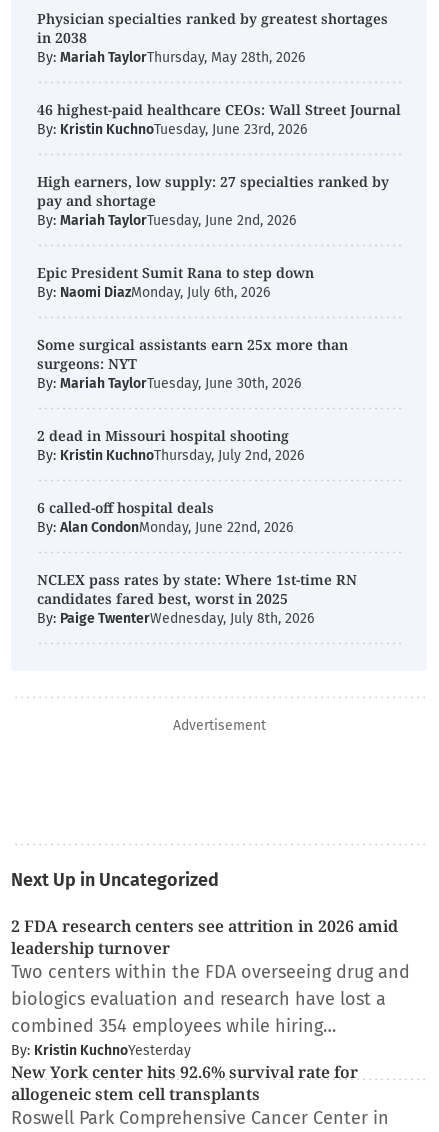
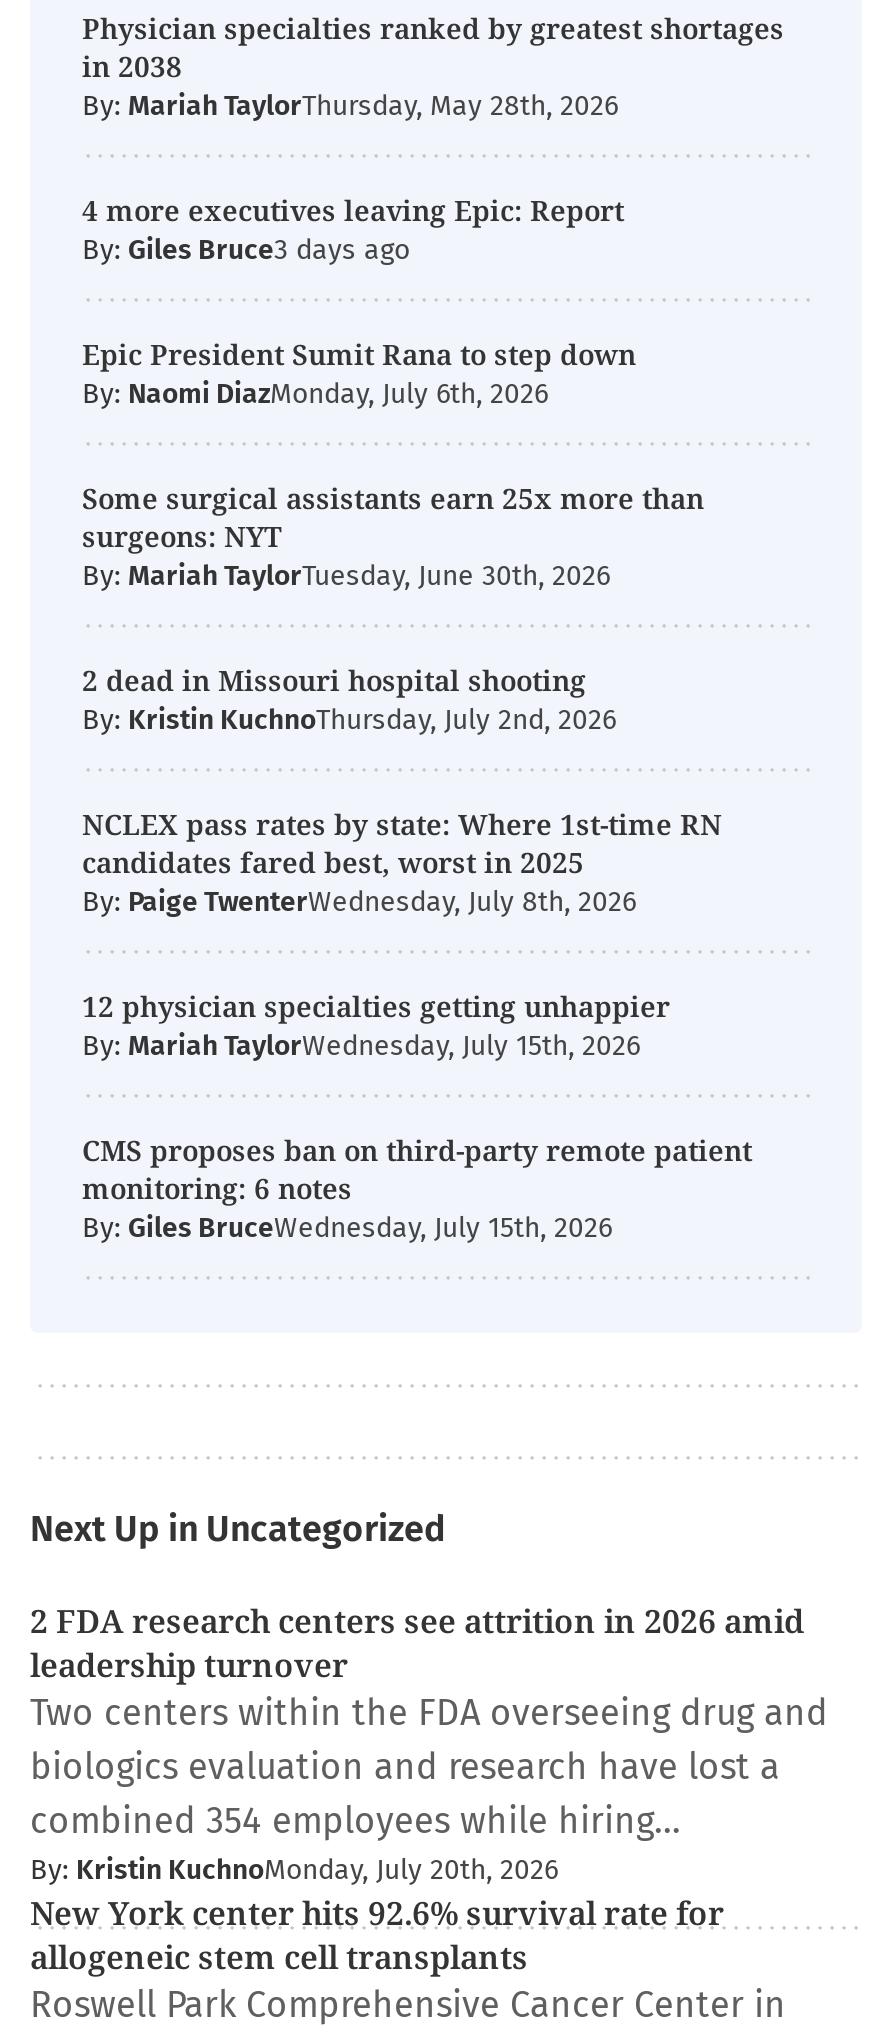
[37,100,401,229] 46 highest-paid healthcare CEOs: Wall Street Journal | By: Kristin KuchnoTuesday, June 23rd, 2026 | High earners, low supply: 27 specialties ranked by | pay and shortage | By: Mariah TaylorTuesday, June 2nd, 2026 -> [82,191,624,267] 4 more executives leaving Epic: Report | By: Giles Bruce
[37,498,293,536] 6 called-off hospital deals | By: Alan CondonMonday, June 22nd, 2026 -> none
moved [37,570,357,627] -> [82,805,722,919]: NCLEX pass rates by state: Where 1st-time RN | candidates fared best, worst in 2025 | By: Paige TwenterWednesday, July 8th, 2026
[172,717,265,734] Advertisement -> [82,987,752,1245] 12 physician specialties getting unhappier | By: Mariah TaylorWednesday, July 15th, 2026 | CMS proposes ban on third-party remote patient | monitoring: 6 notes | By: Giles BruceWednesday, July 15th, 2026
[11,1042,191,1059] By: Kristin KuchnoYesterday -> [30,1853,558,1887] By: Kristin KuchnoMonday, July 20th, 2026

